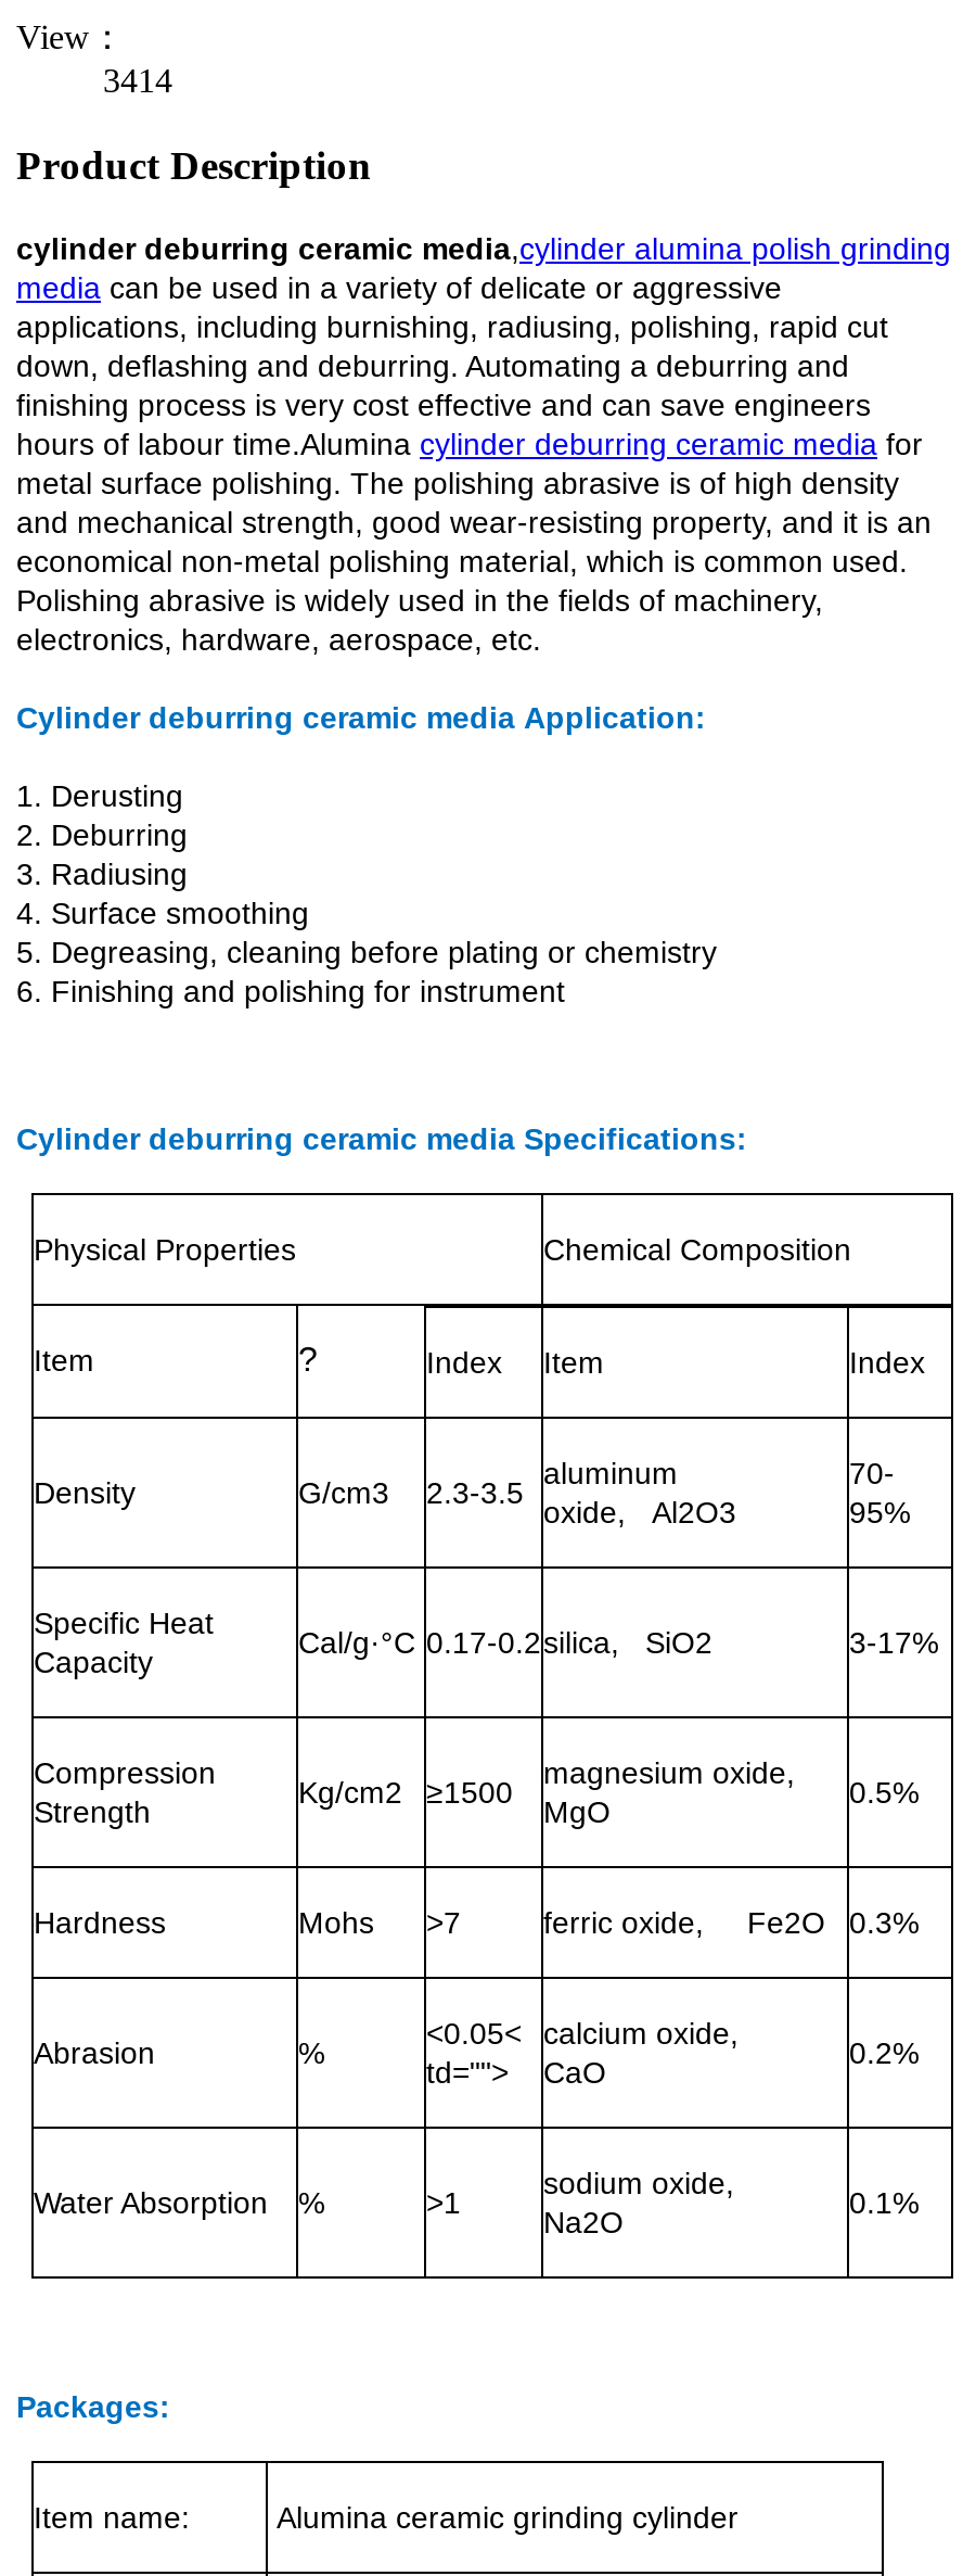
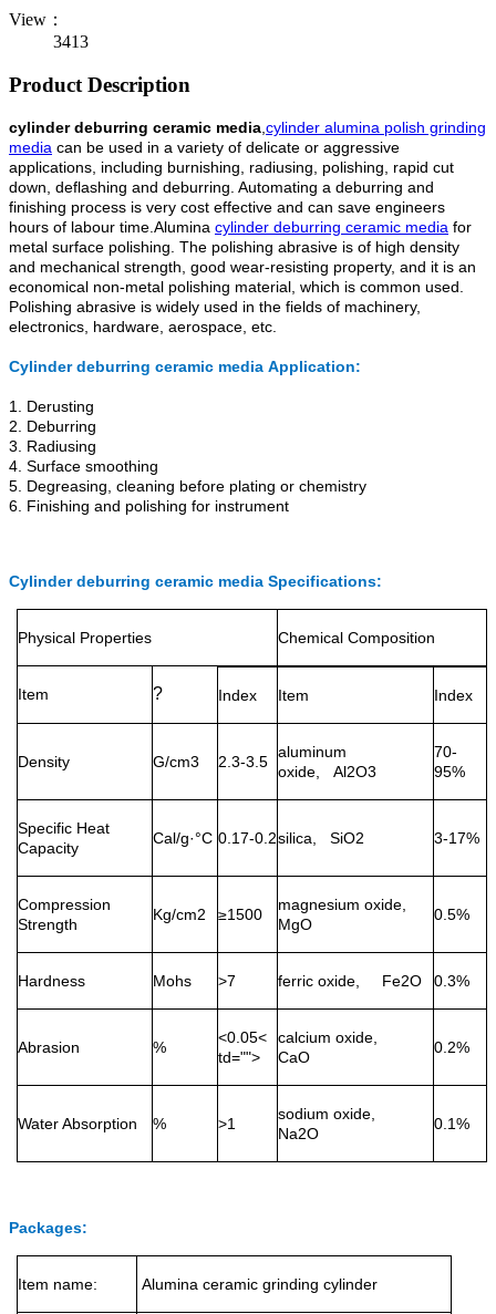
[103,62,172,99] 3414 -> [53,32,89,51] 3413

